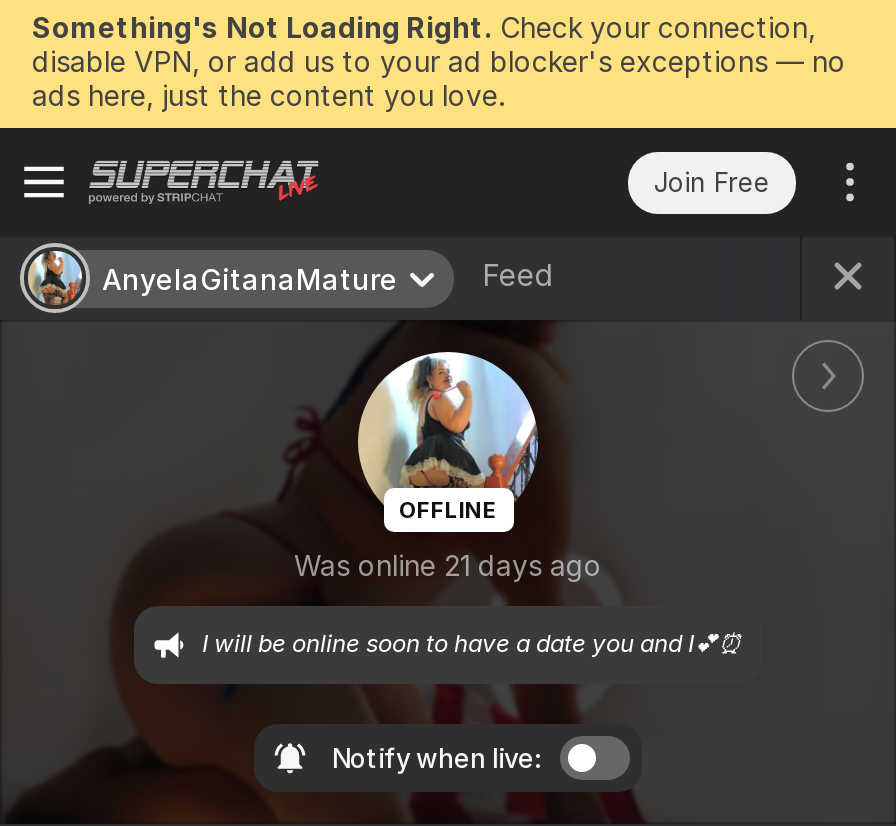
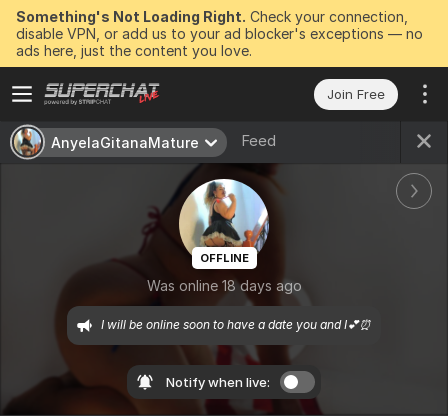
[294,549,602,583] Was online 21 days ago -> [146,277,301,294] Was online 18 days ago

